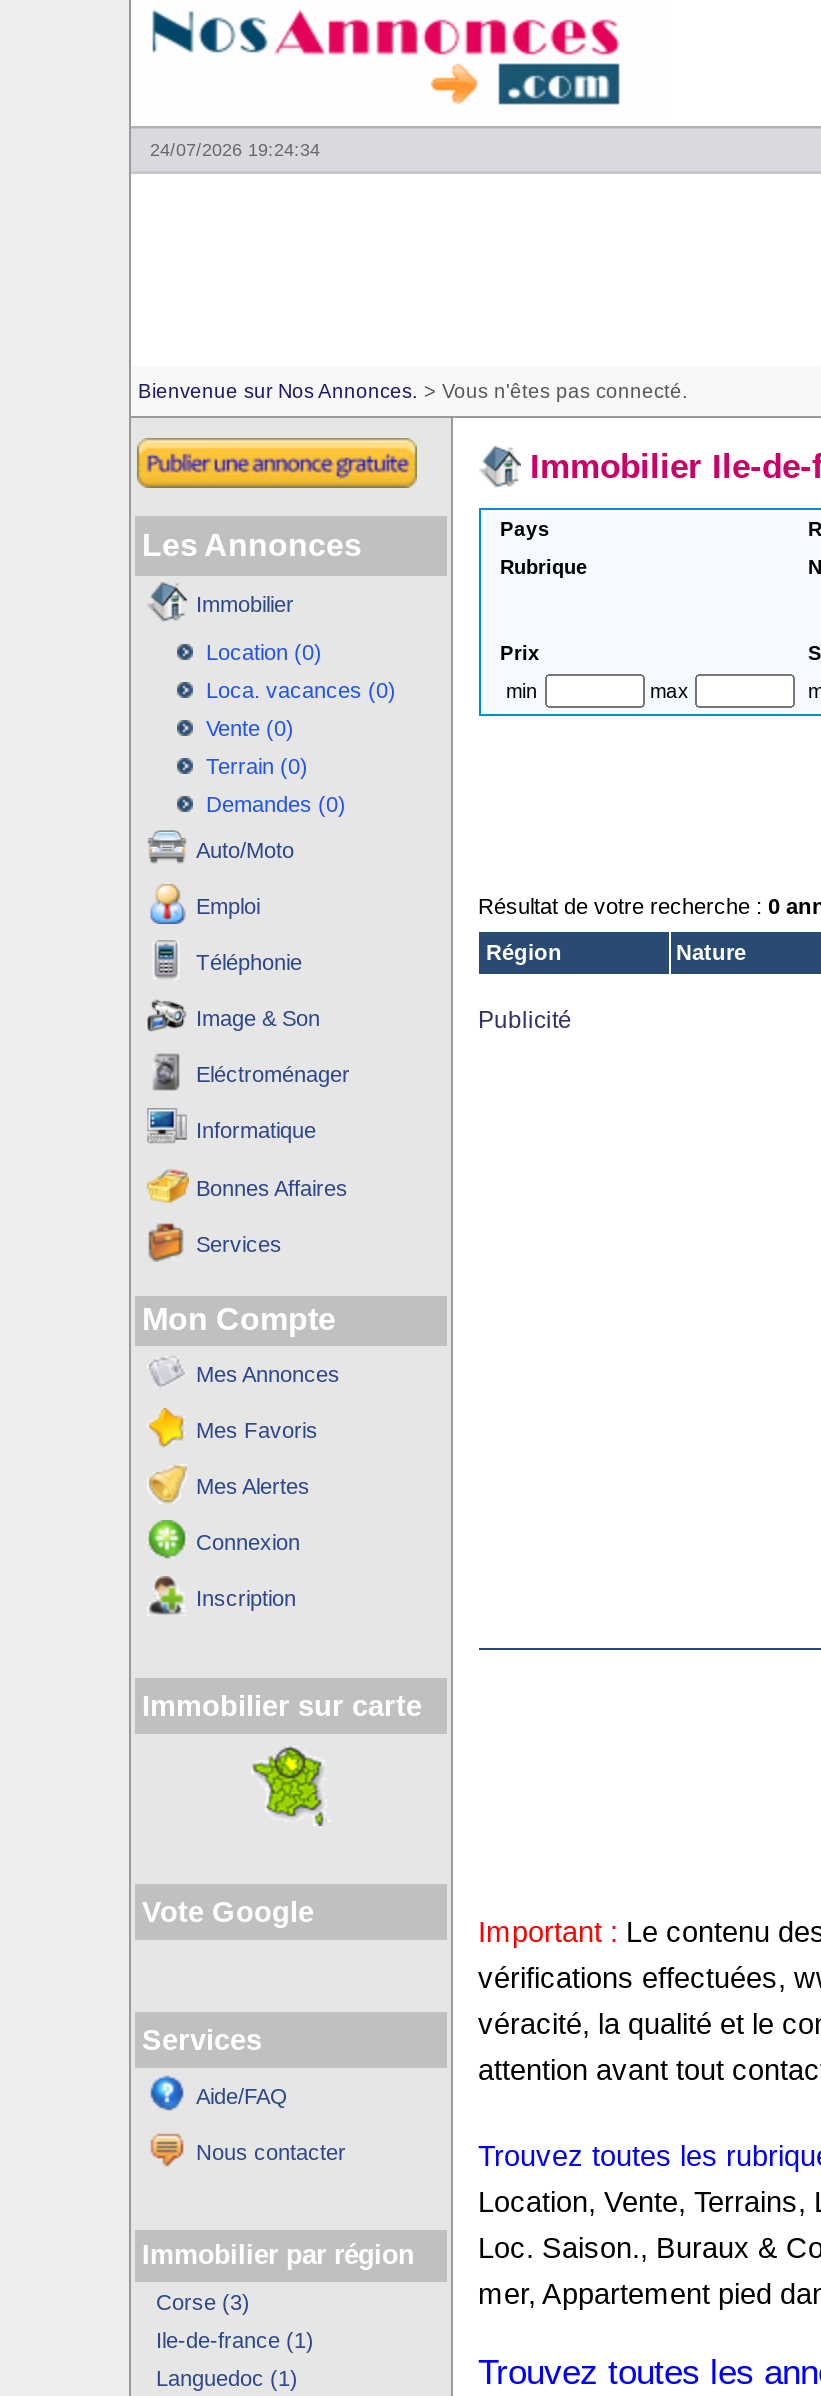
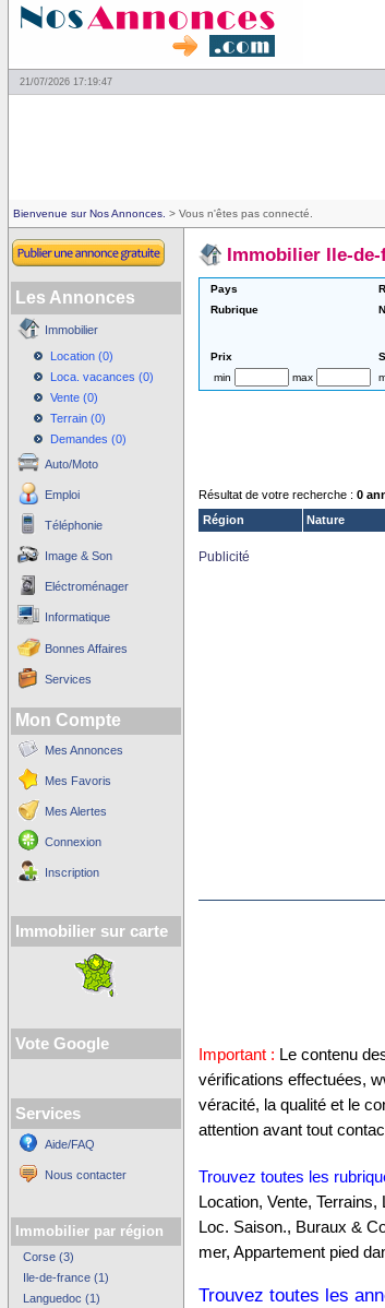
[150,140,320,160] 24/07/2026 19:24:34 -> [19,76,112,87] 21/07/2026 17:19:47

